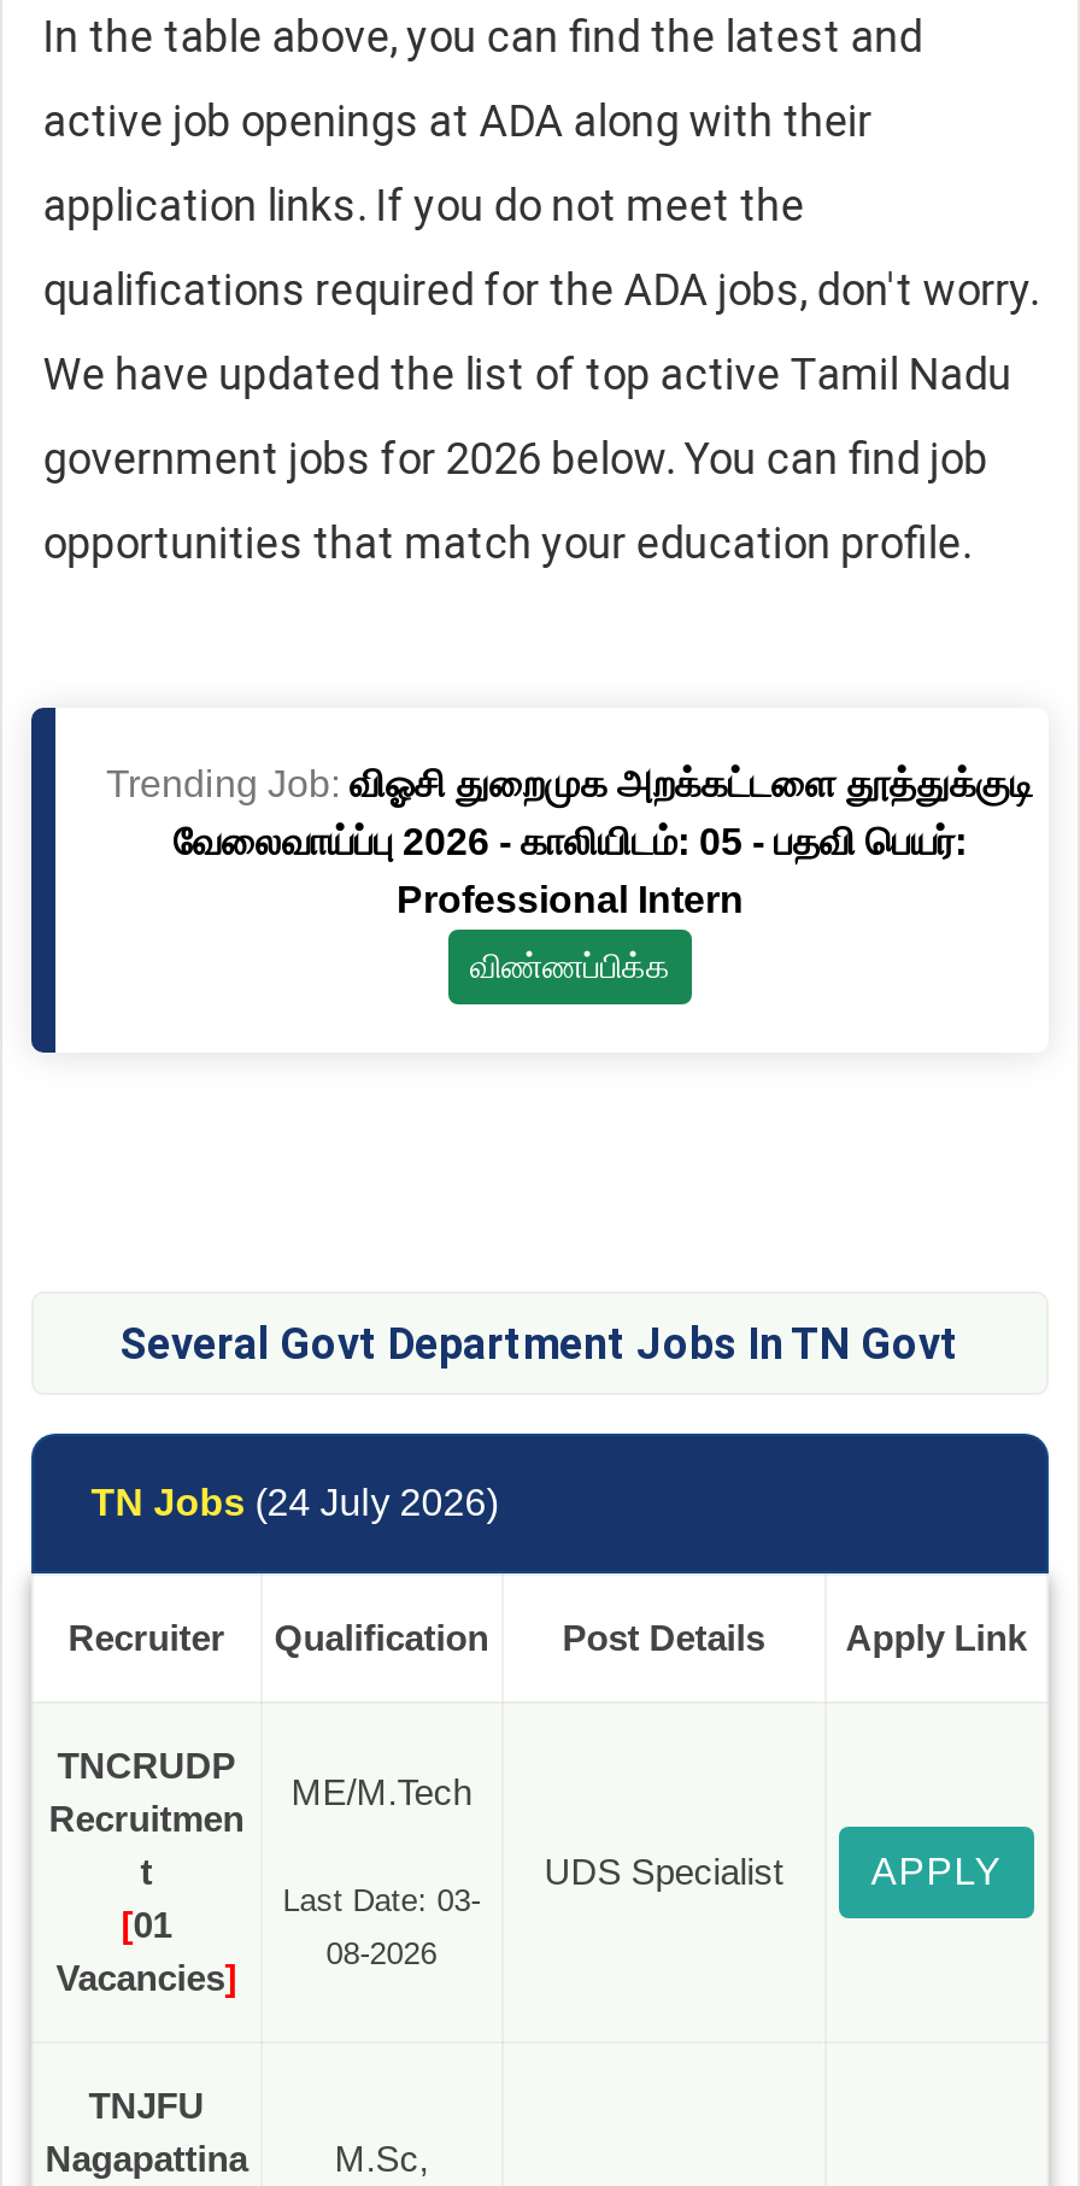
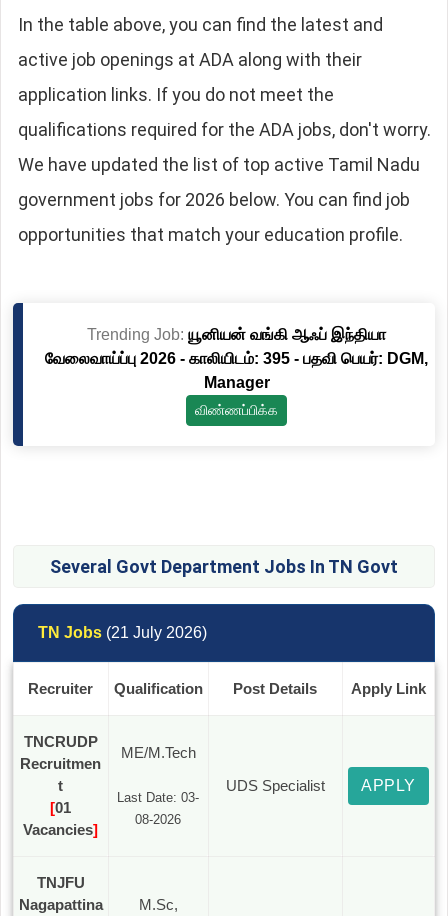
[106,763,1034,919] Trending Job: விஓசி துறைமுக அறக்கட்டளை தூத்துக்குடி | வேலைவாய்ப்பு 2026 - காலியிடம்: 05 - பதவி பெயர்: | Professional Intern -> [45,326,428,391] Trending Job: யூனியன் வங்கி ஆஃப் இந்தியா | வேலைவாய்ப்பு 2026 - காலியிடம்: 395 - பதவி பெயர்: DGM, | Manager
[91,1481,499,1522] TN Jobs (24 July 2026) -> [38,624,207,641] TN Jobs (21 July 2026)

